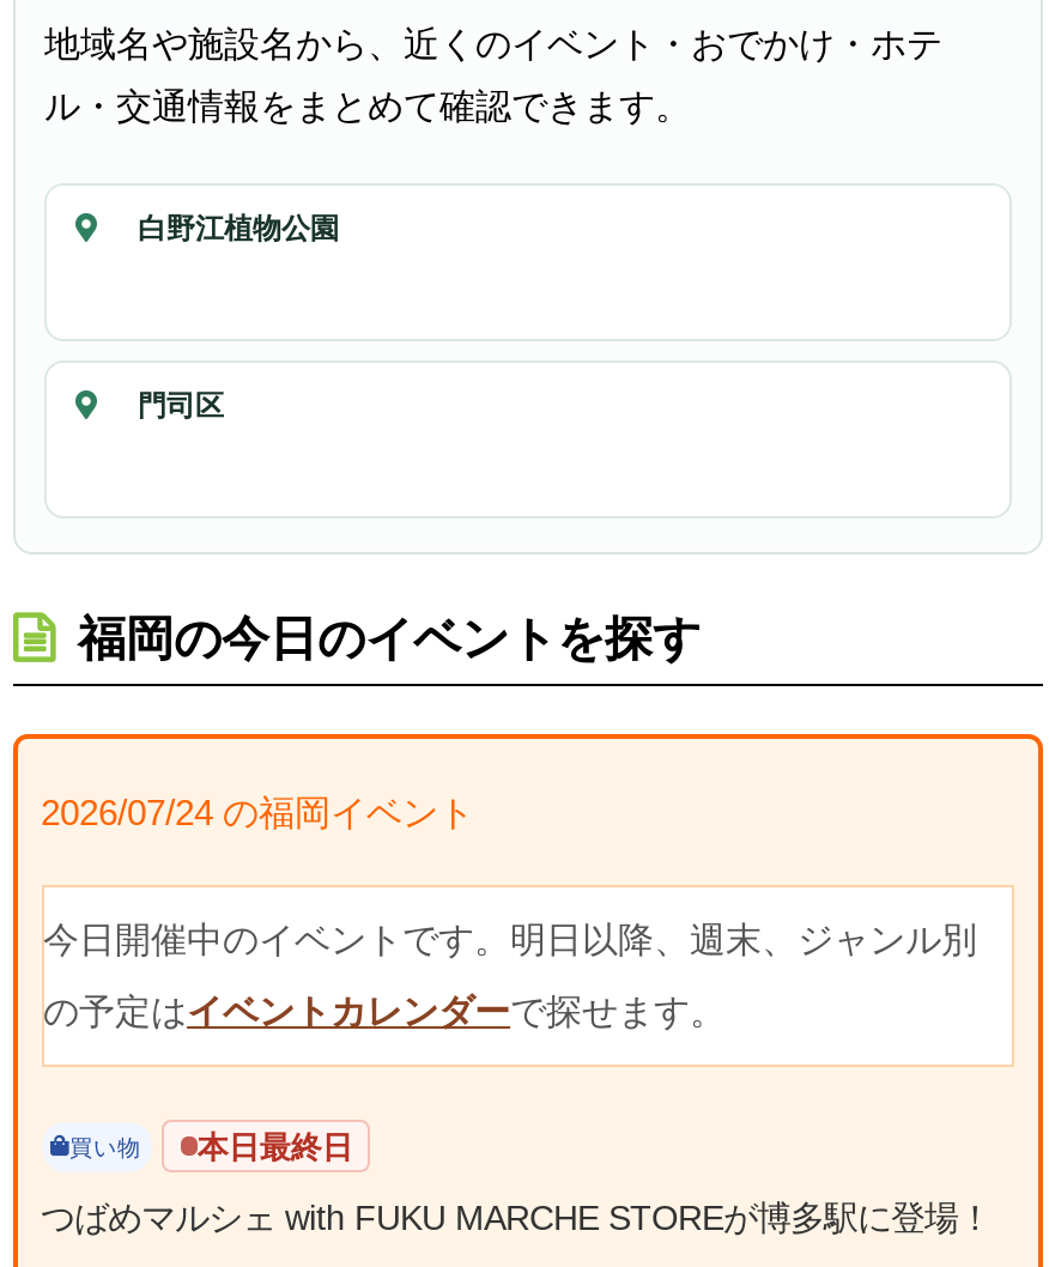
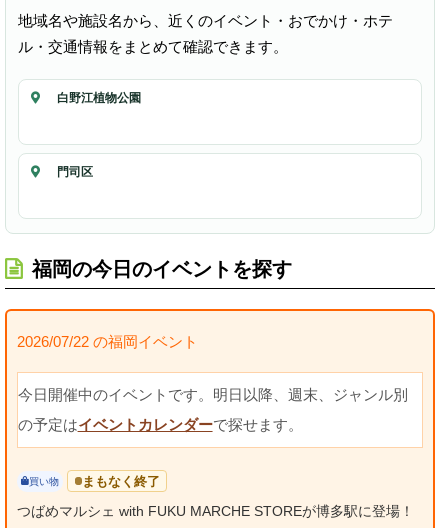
[41,792,474,833] 2026/07/24 の福岡イベント -> [16,333,197,350] 2026/07/22 の福岡イベント
[197,1128,353,1164] 本日最終日 -> [82,473,160,488] まもなく終了

